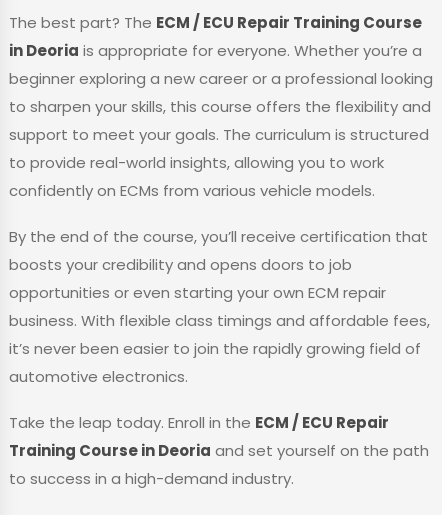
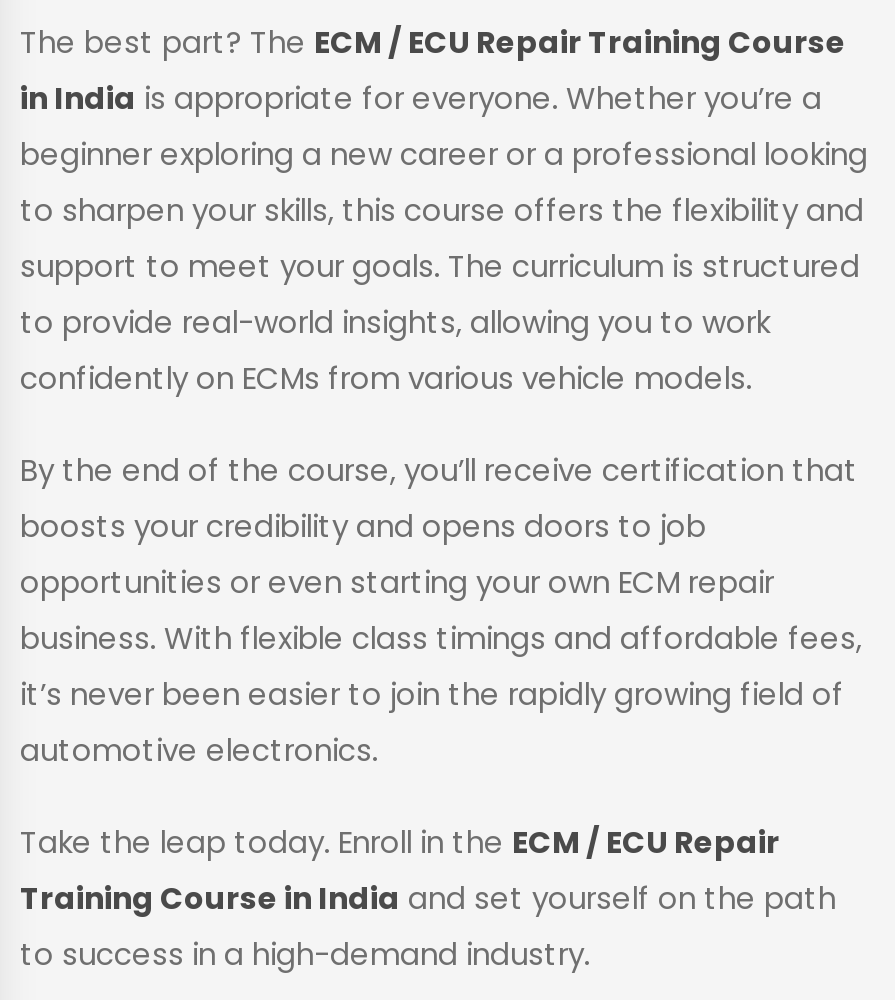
[9,40,422,61] in Deoria is appropriate for everyone. Whether you’re a -> [20,78,822,120] in India is appropriate for everyone. Whether you’re a
[9,440,429,461] Training Course in Deoria and set yourself on the path -> [20,878,836,920] Training Course in India and set yourself on the path

